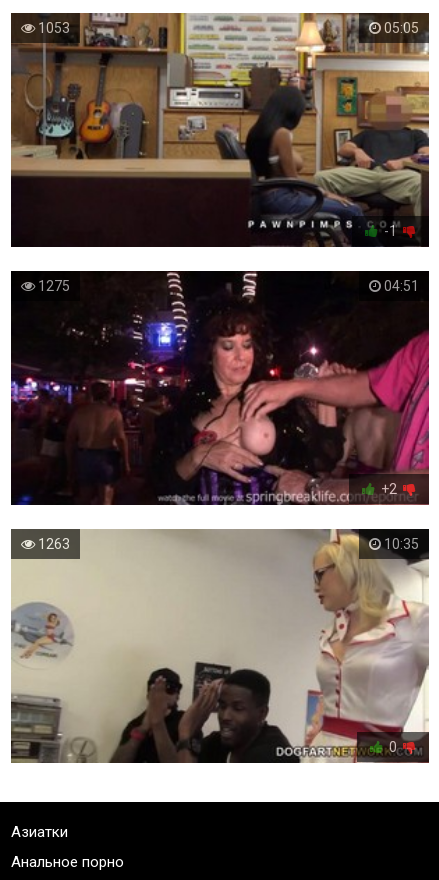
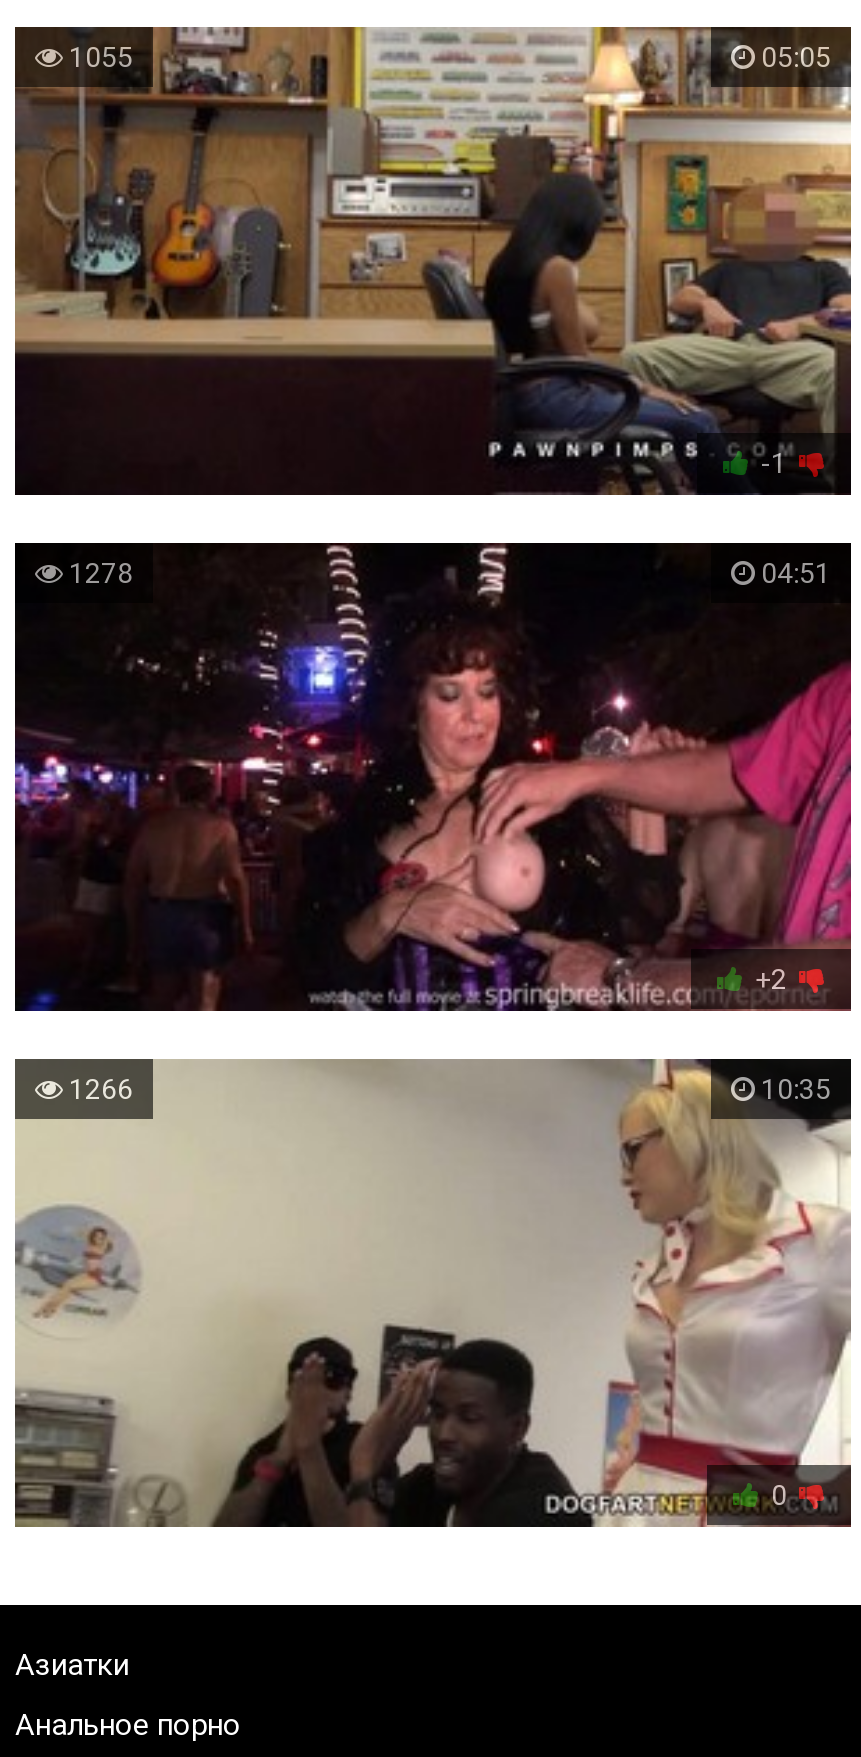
[35,20,70,36] 1053 -> [63,41,133,73] 1055
[35,278,70,294] 1275 -> [63,557,133,589] 1278
[35,536,70,552] 1263 -> [63,1073,133,1105] 1266

